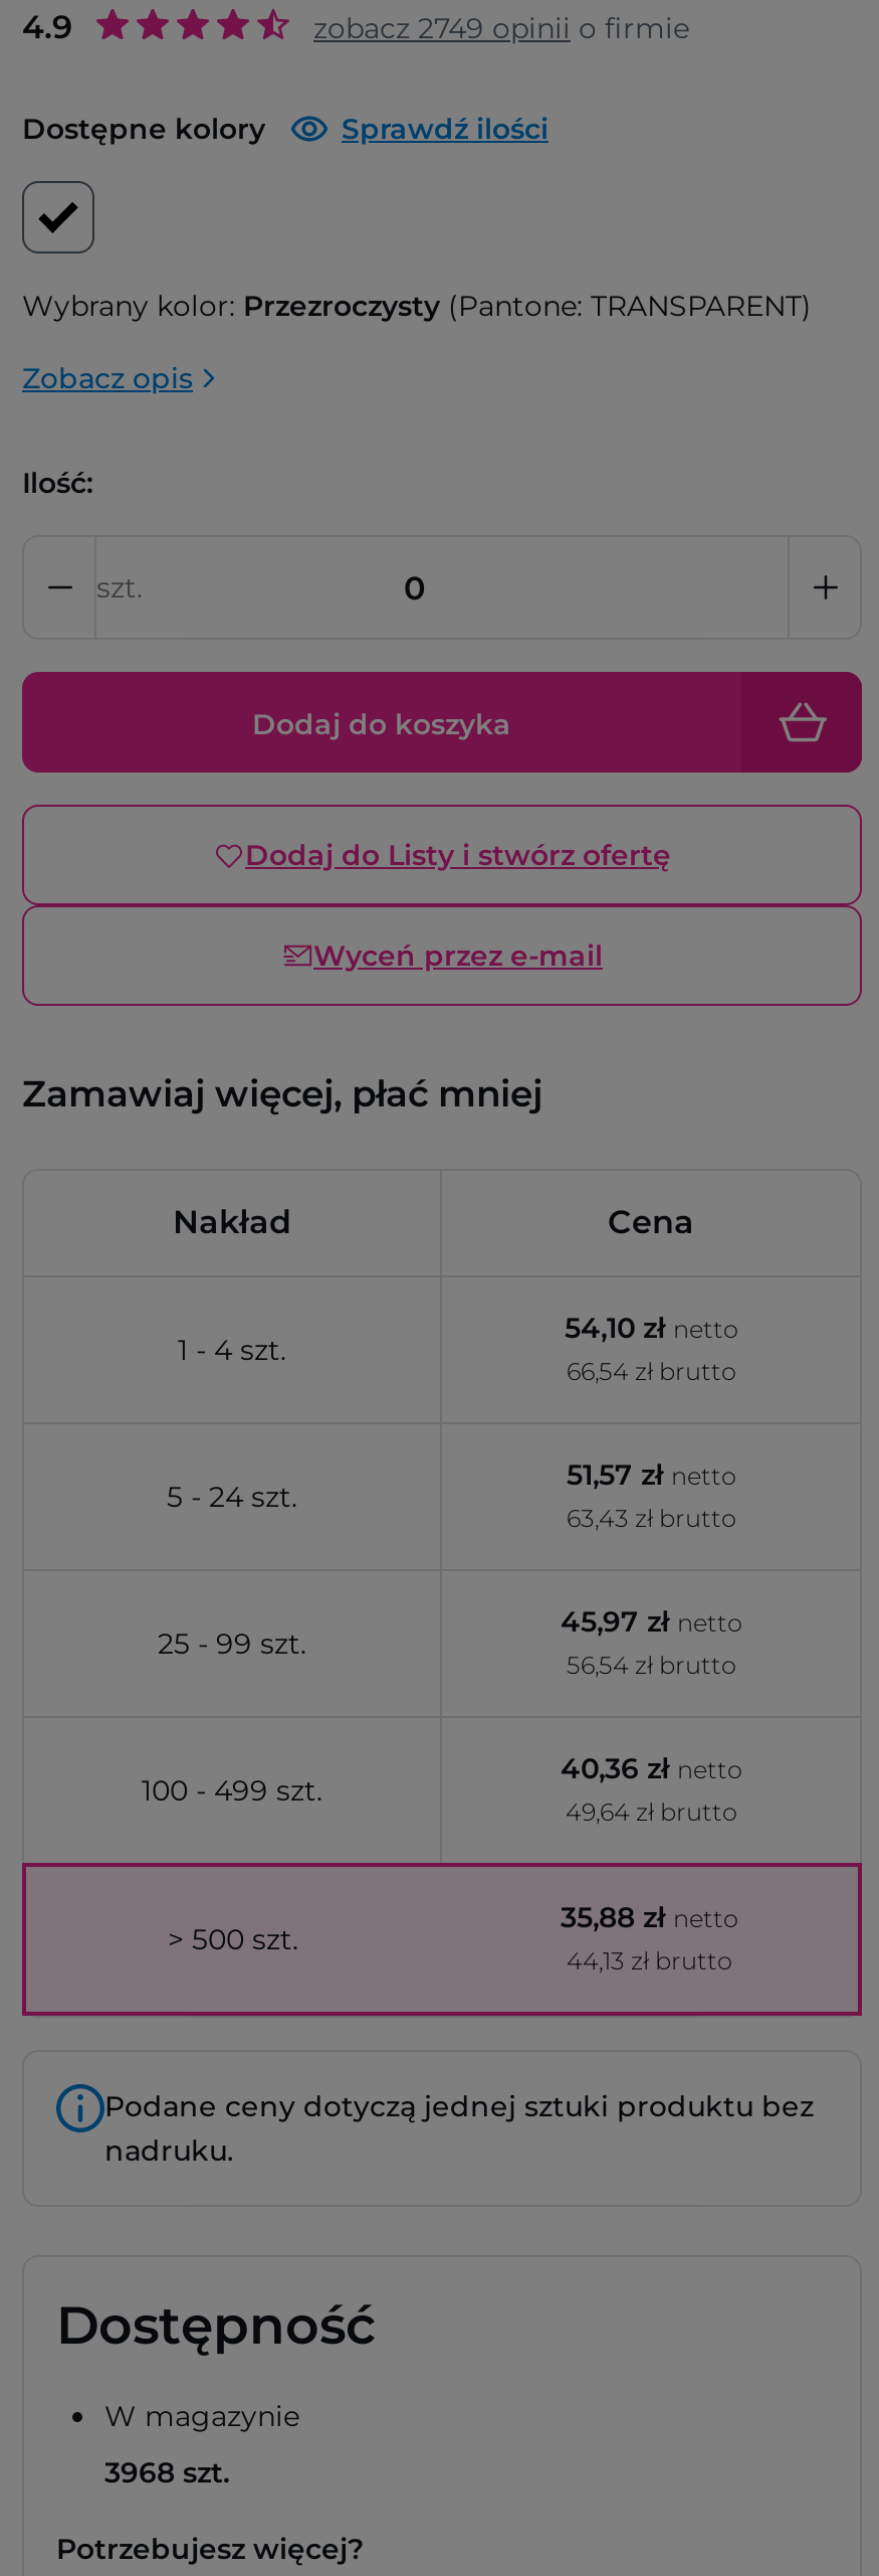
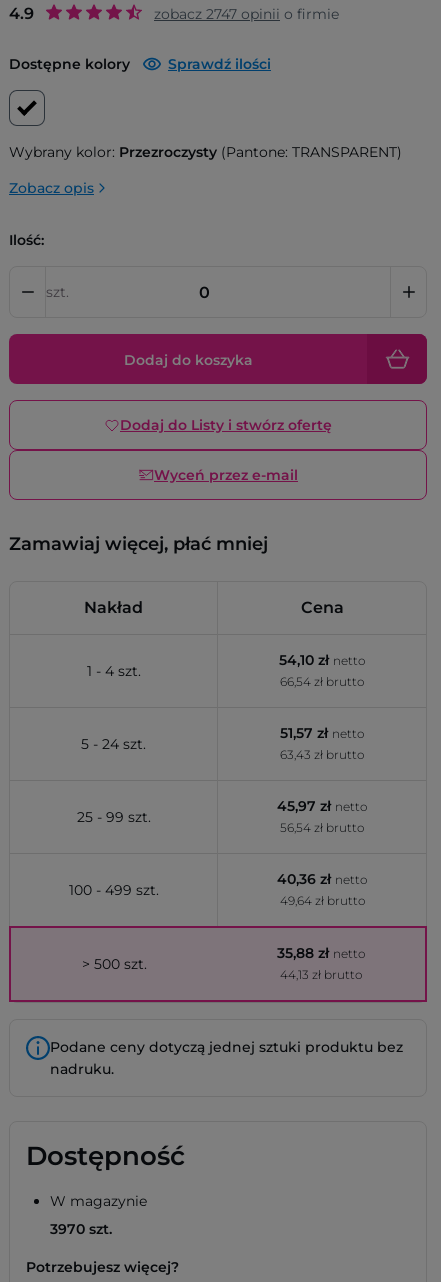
[313,10,689,46] zobacz 2749 opinii o firmie -> [154,5,339,23] zobacz 2747 opinii o firmie
[104,2454,229,2491] 3968 szt. -> [50,1220,112,1238] 3970 szt.

